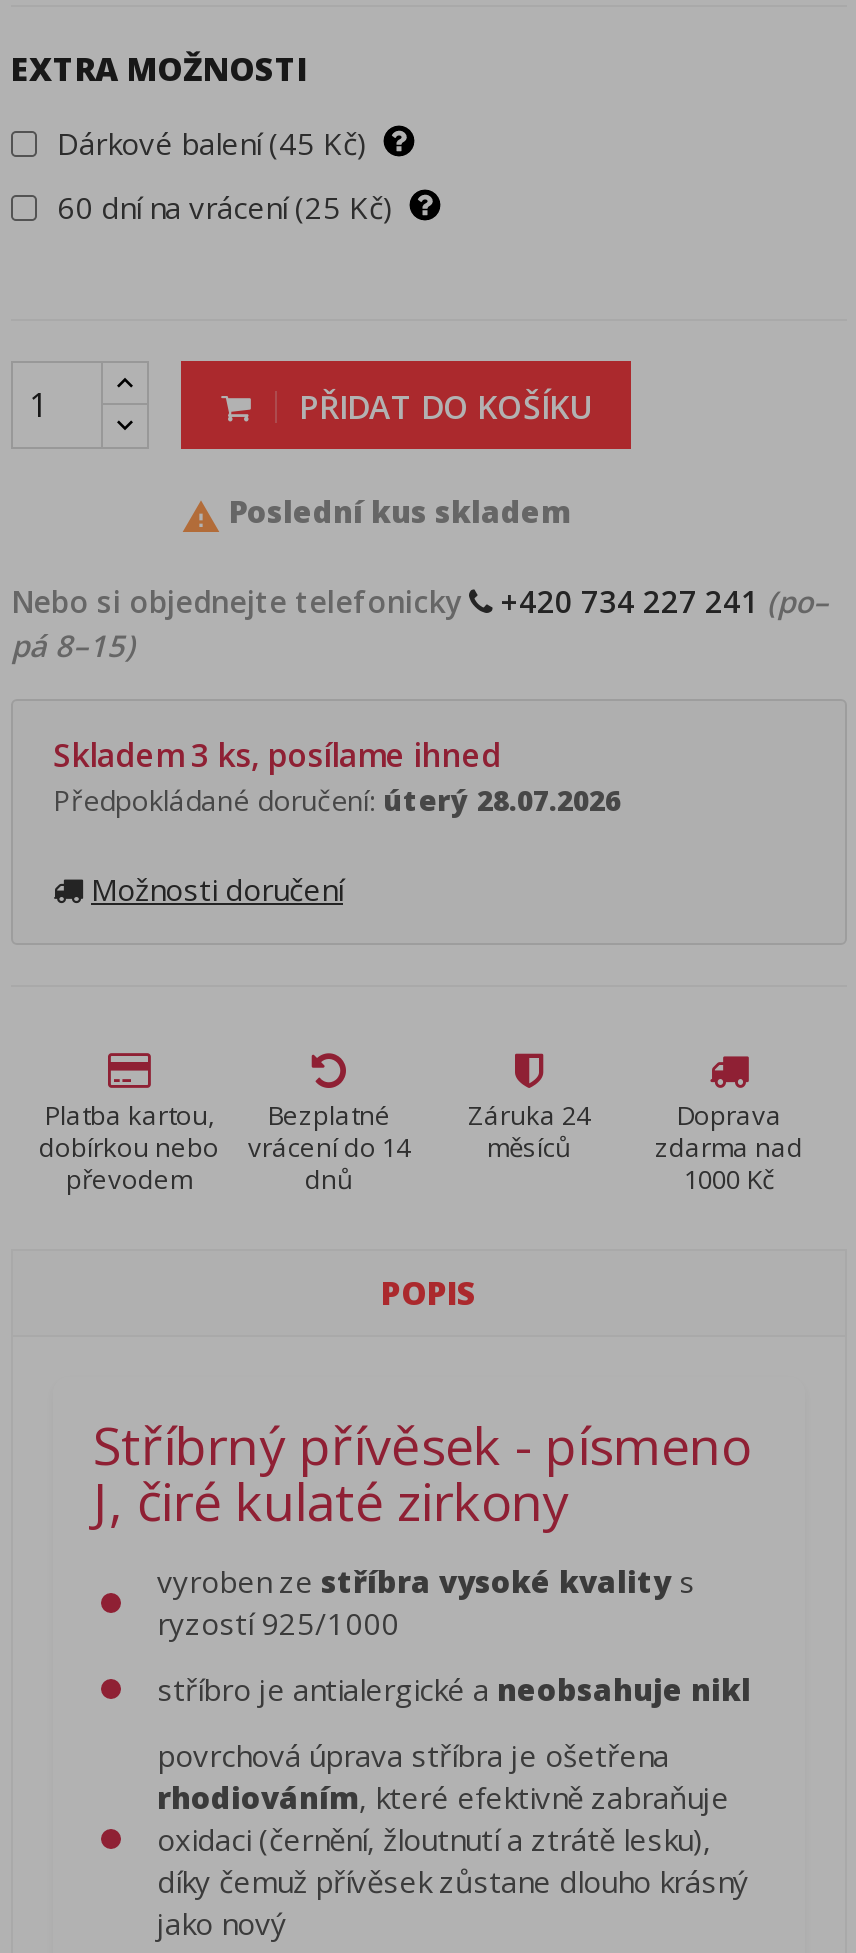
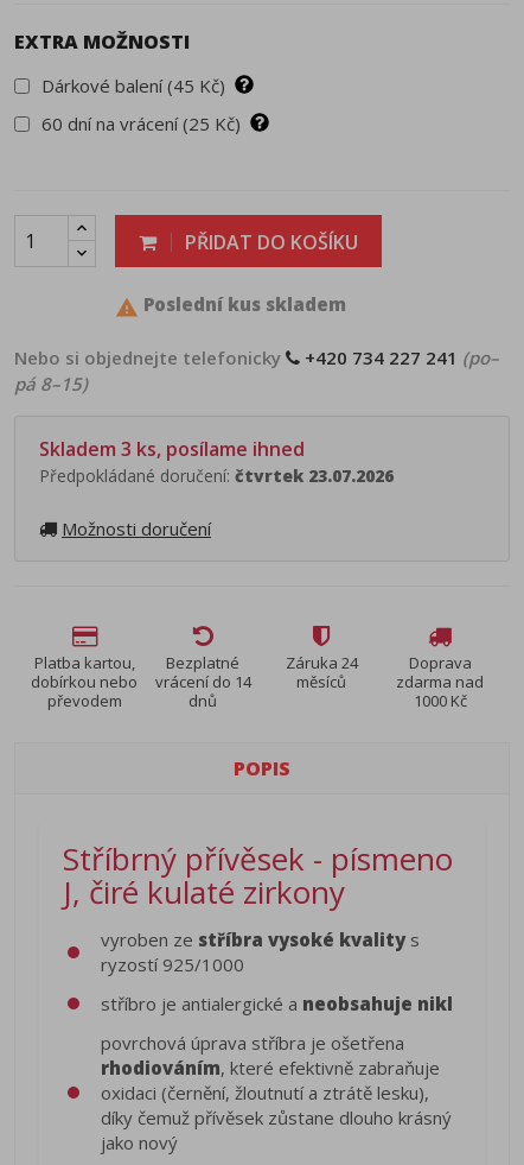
[53,781,621,819] Předpokládané doručení: úterý 28.07.2026 -> [39,464,394,487] Předpokládané doručení: čtvrtek 23.07.2026

